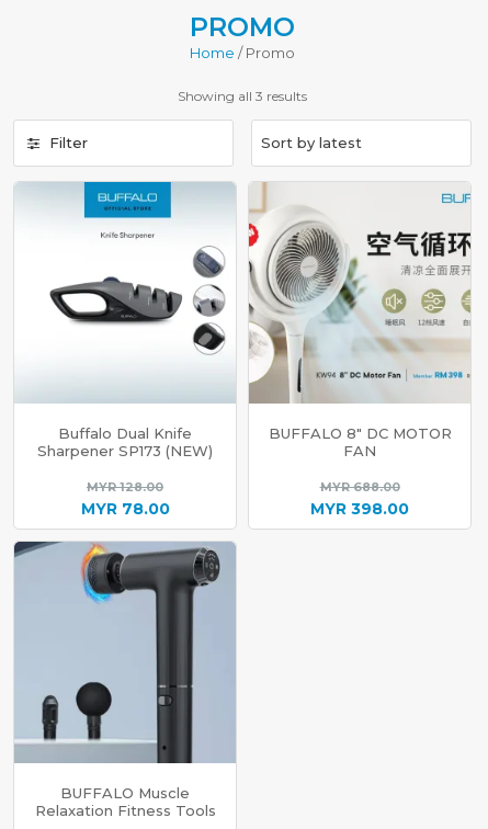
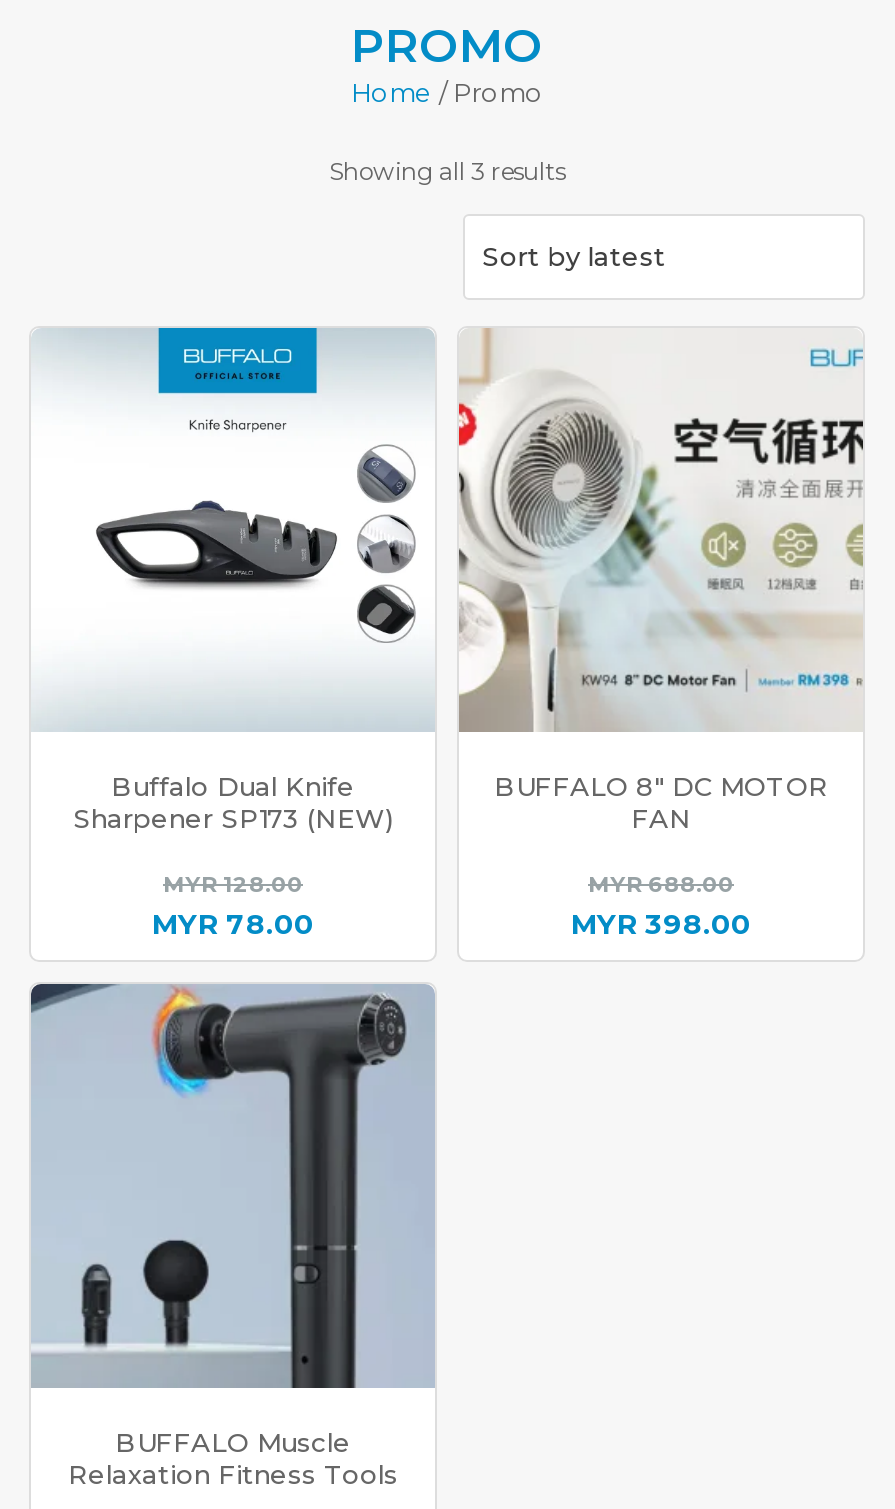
[45,134,88,151] Filter -> none

